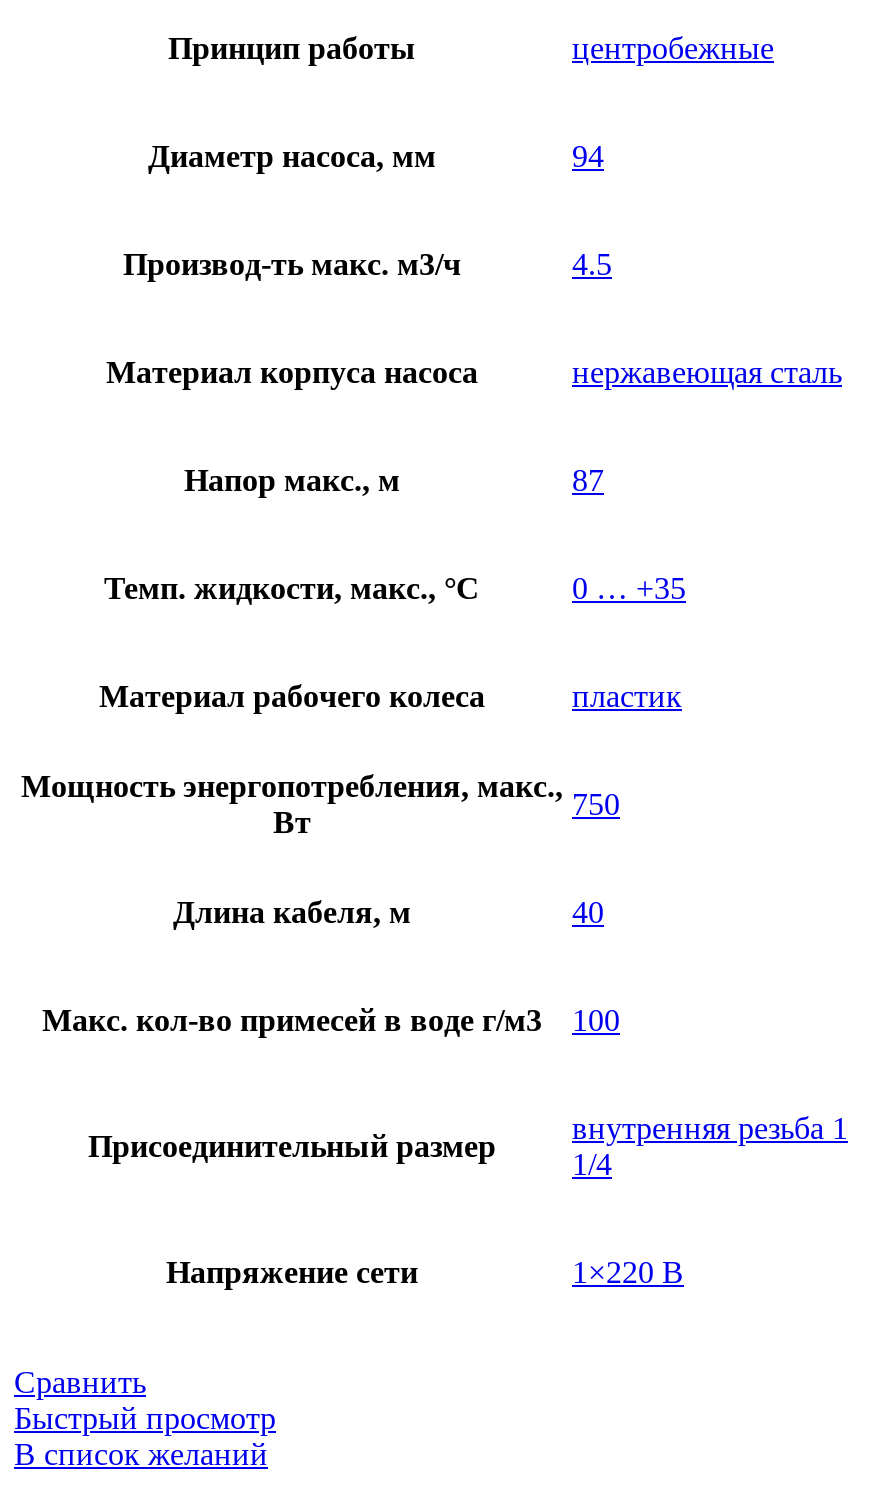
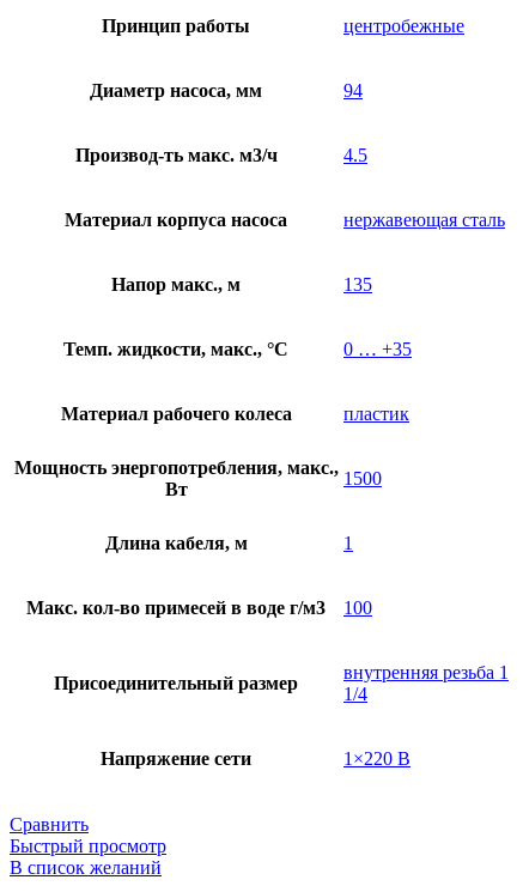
[572,464,604,498] 87 -> [343,274,372,294] 135
[572,788,620,822] 750 -> [343,468,382,488] 1500
[572,896,604,930] 40 -> [343,532,353,553] 1

